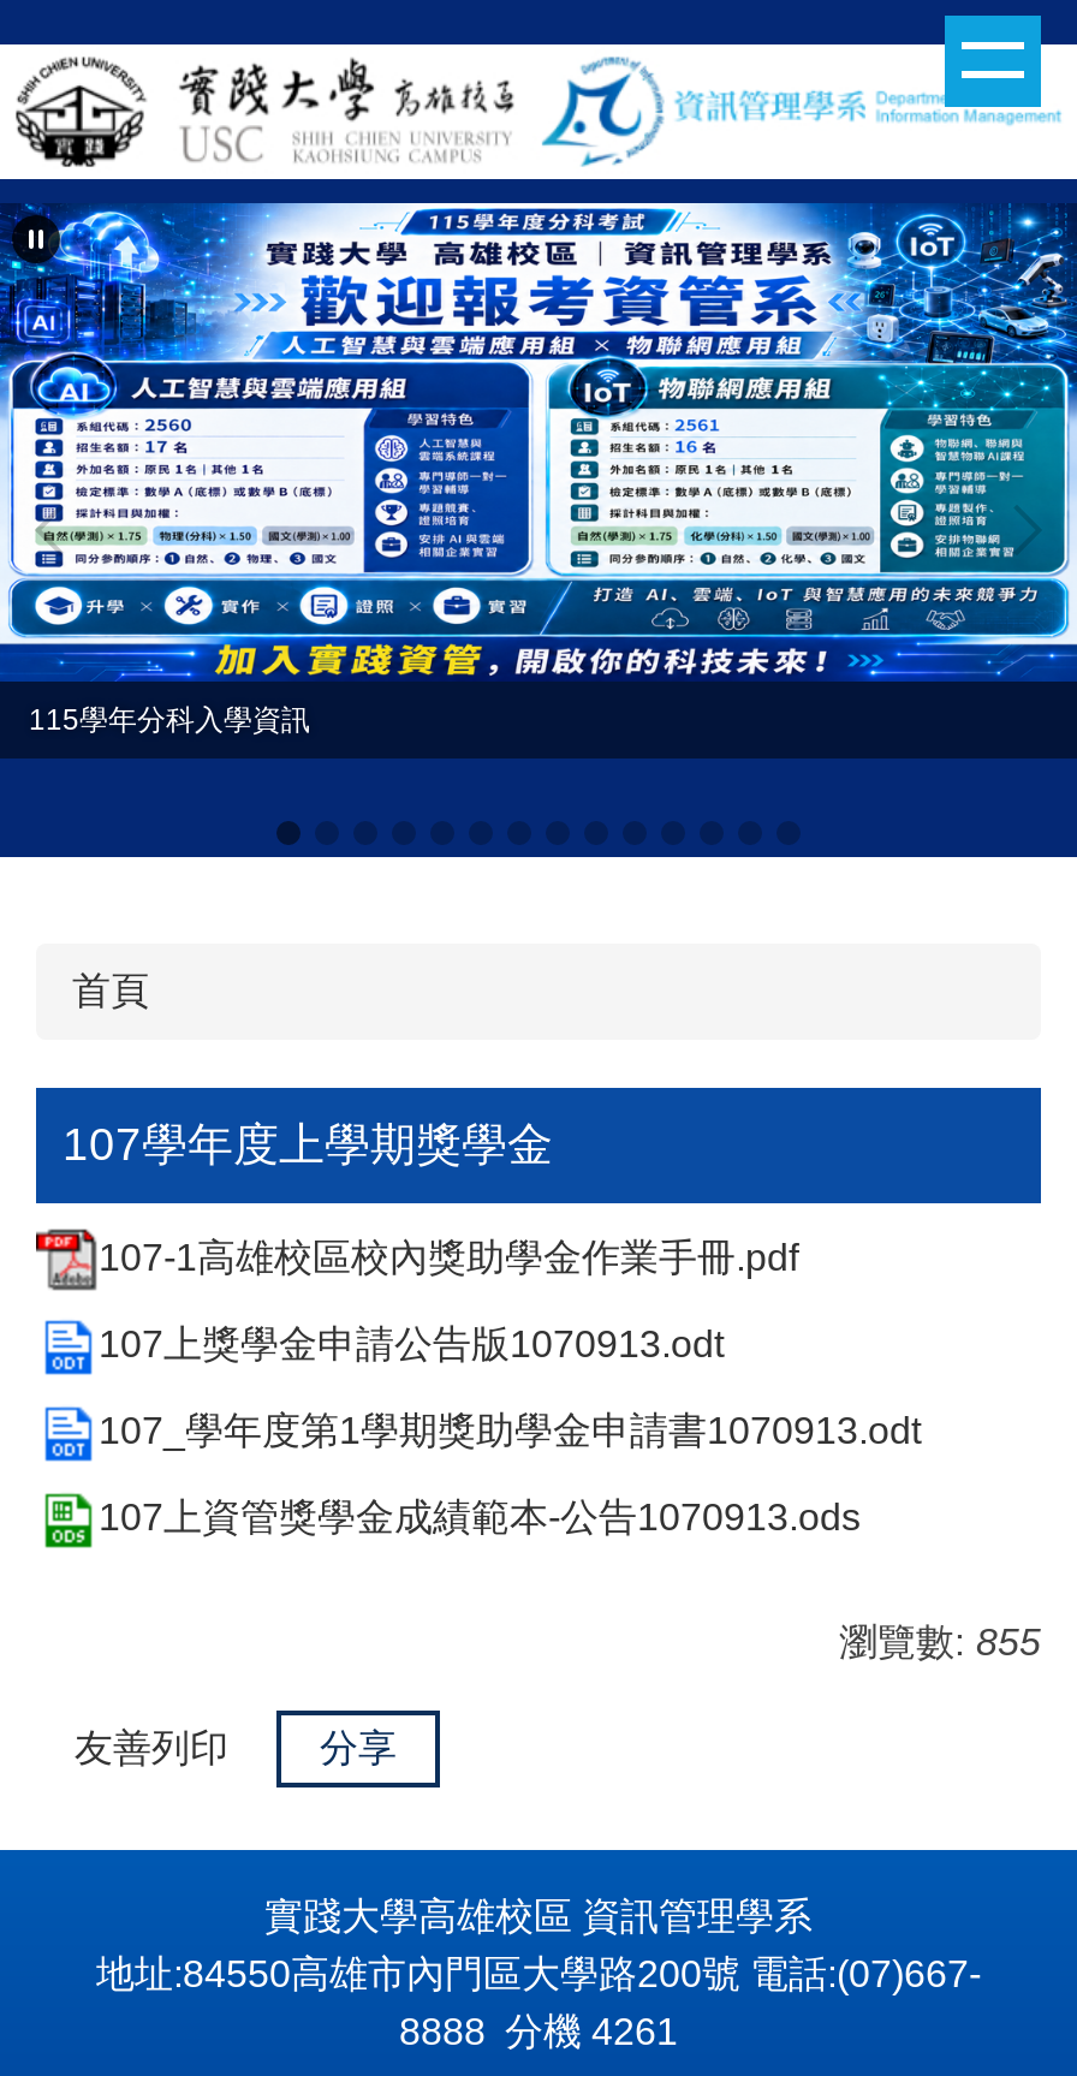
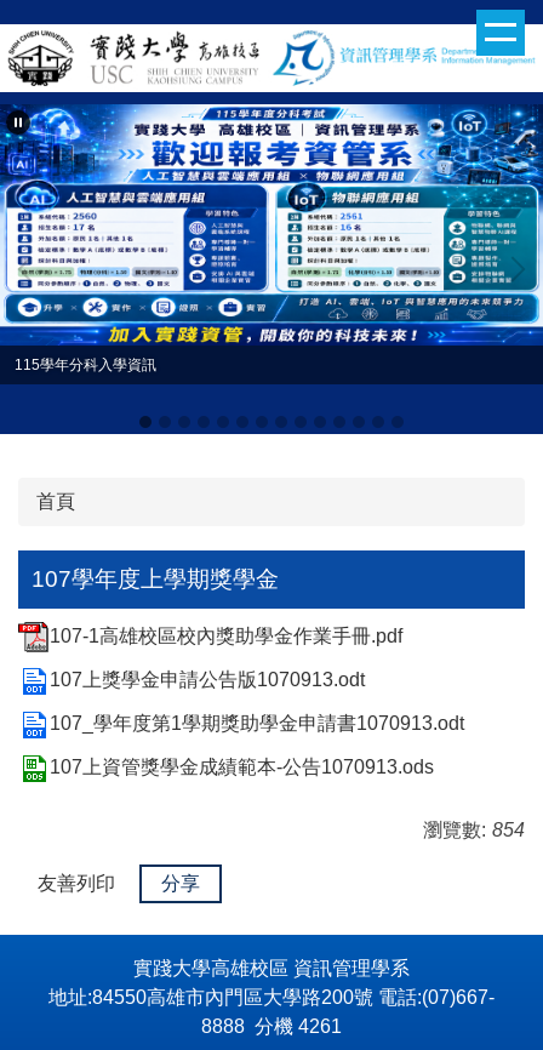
[839,1622,1041,1662] 瀏覽數: 855 -> [423,820,525,840] 瀏覽數: 854

